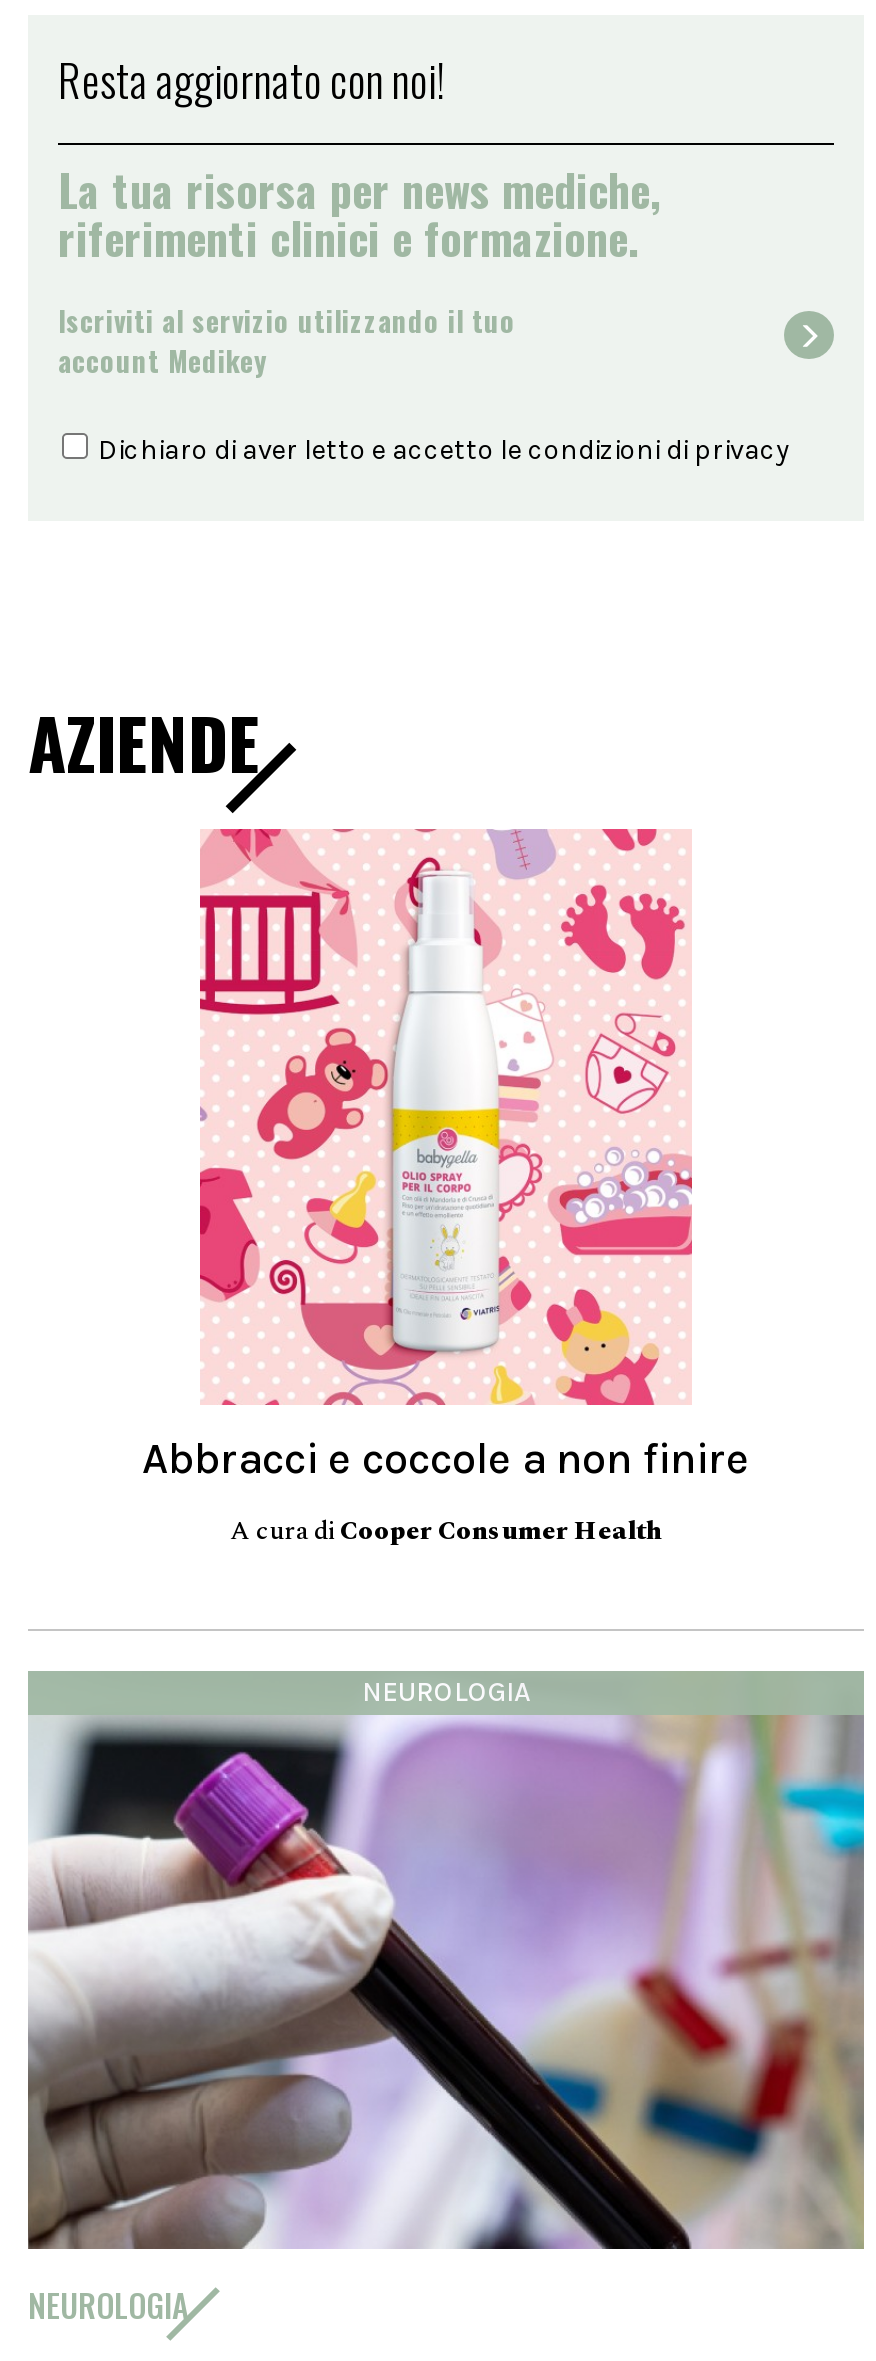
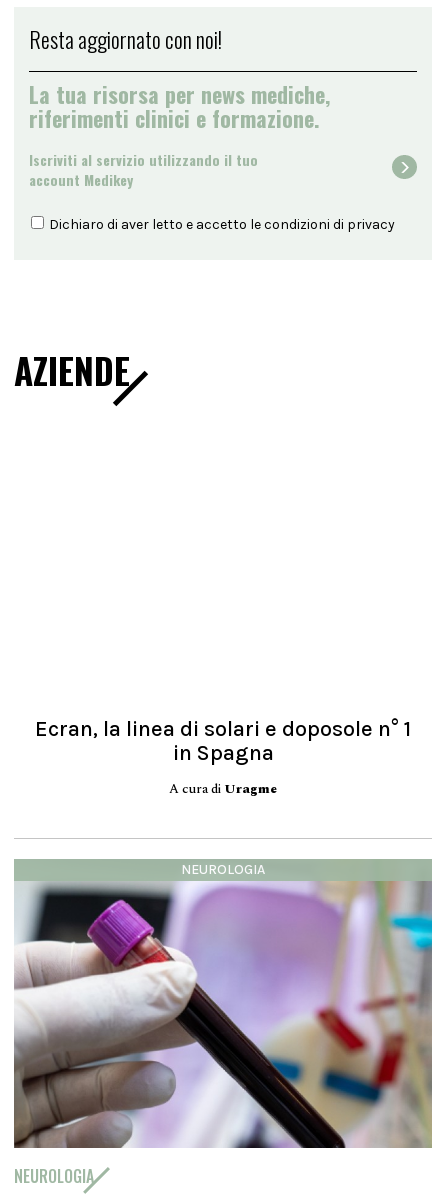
[198,827,694,1371] [image] -> none
[142,1433,750,1485] Abbracci e coccole a non finire -> [35,716,411,766] Ecran, la linea di solari e doposole n° 1 | in Spagna
[230,1511,662,1551] A cura di Cooper Consumer Health -> [169,779,277,799] A cura di Uragme

